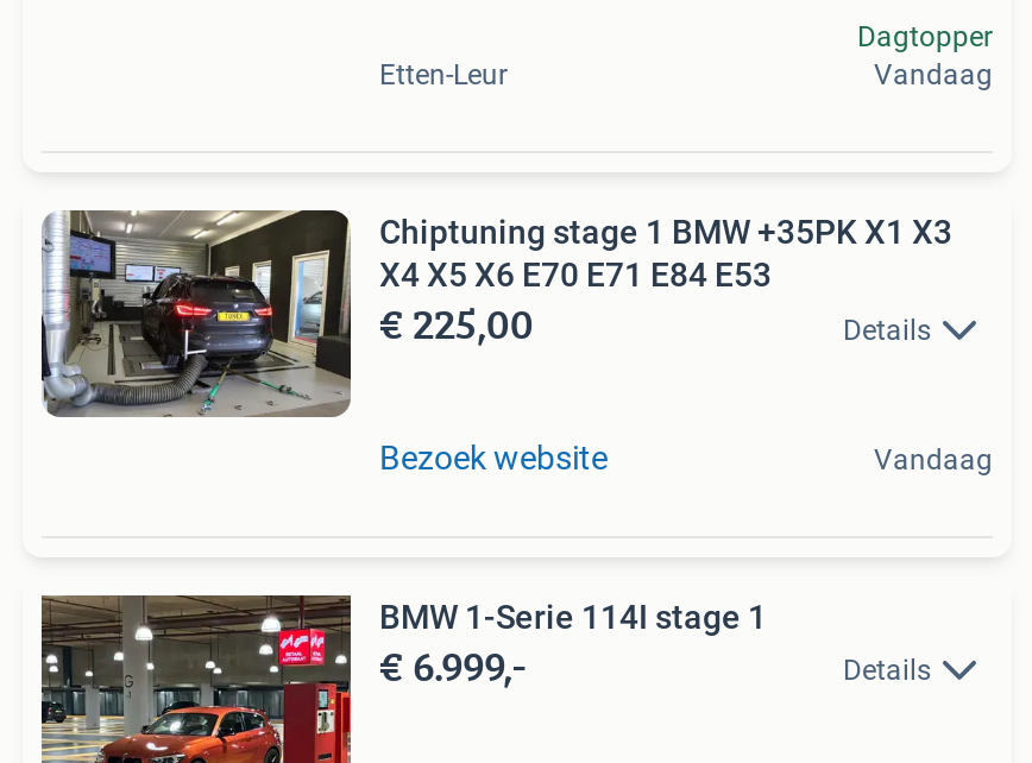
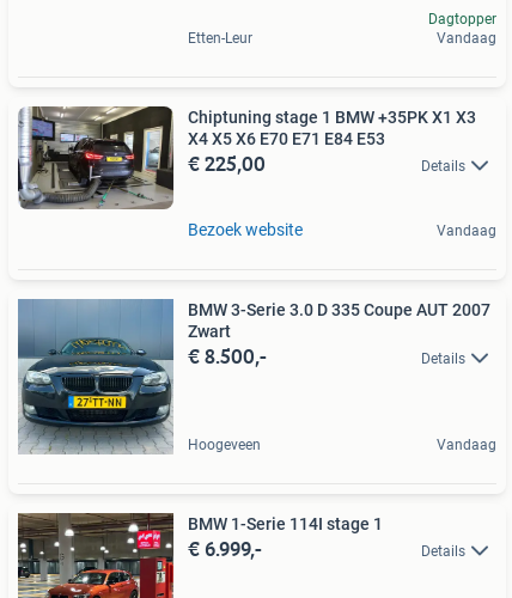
none -> [17,299,490,456] [image] | BMW 3-Serie 3.0 D 335 Coupe AUT 2007 | Zwart | € 8.500,- | Details
none -> [188,436,496,453] Hoogeveen | Vandaag

